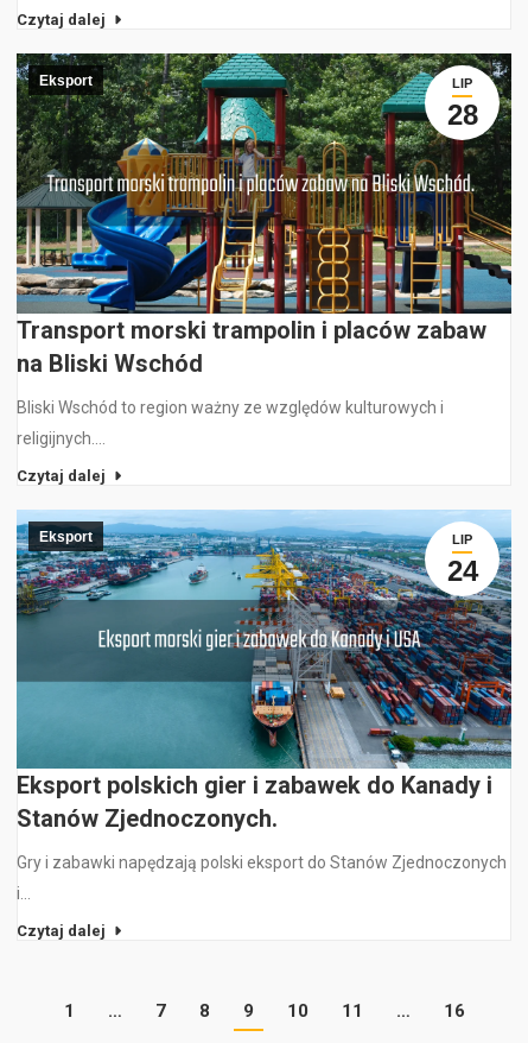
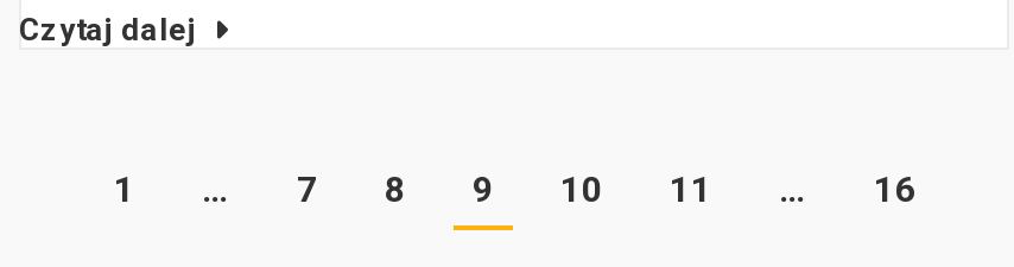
[15,52,513,315] [image] | LIP | 28 -> none
[39,72,93,89] Eksport -> none
[17,316,486,484] Transport morski trampolin i placów zabaw | na Bliski Wschód | Bliski Wschód to region ważny ze względów kulturowych i | religijnych.… | Czytaj dalej -> none
[15,510,513,770] [image] | LIP | 24 -> none
[39,528,93,545] Eksport -> none
[17,772,507,940] Eksport polskich gier i zabawek do Kanady i | Stanów Zjednoczonych. | Gry i zabawki napędzają polski eksport do Stanów Zjednoczonych | i… | Czytaj dalej -> none

